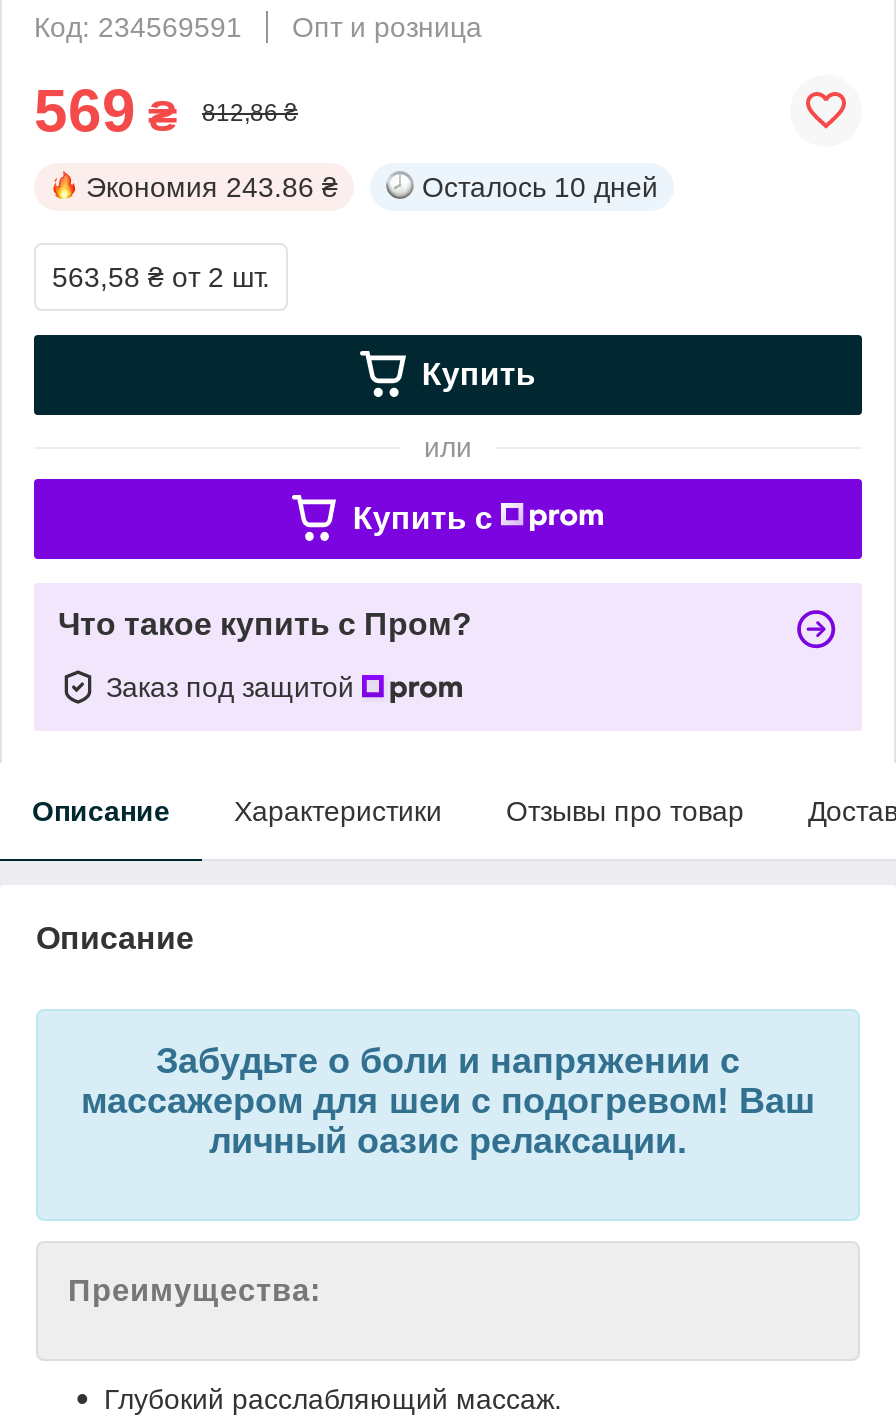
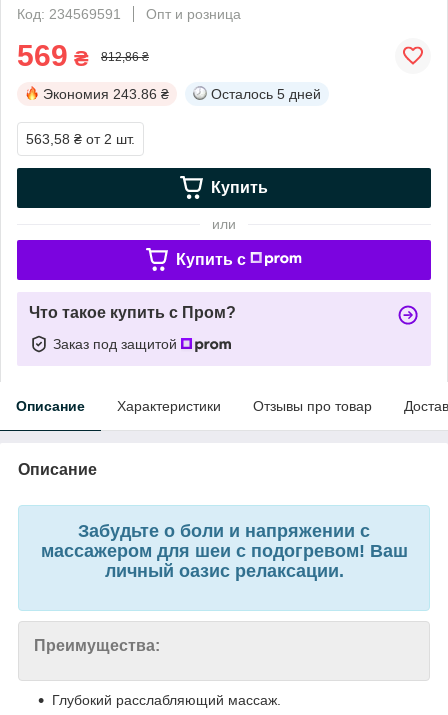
[422,171,658,203] Осталось 10 дней -> [211,86,321,102] Осталось 5 дней

